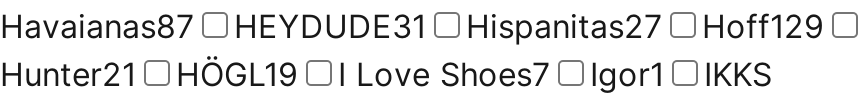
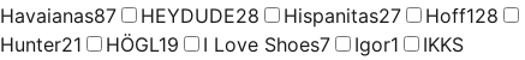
[234,6,426,46] HEYDUDE31 -> [141,3,259,27] HEYDUDE28
[702,6,824,46] Hoff129 -> [425,3,499,27] Hoff128

